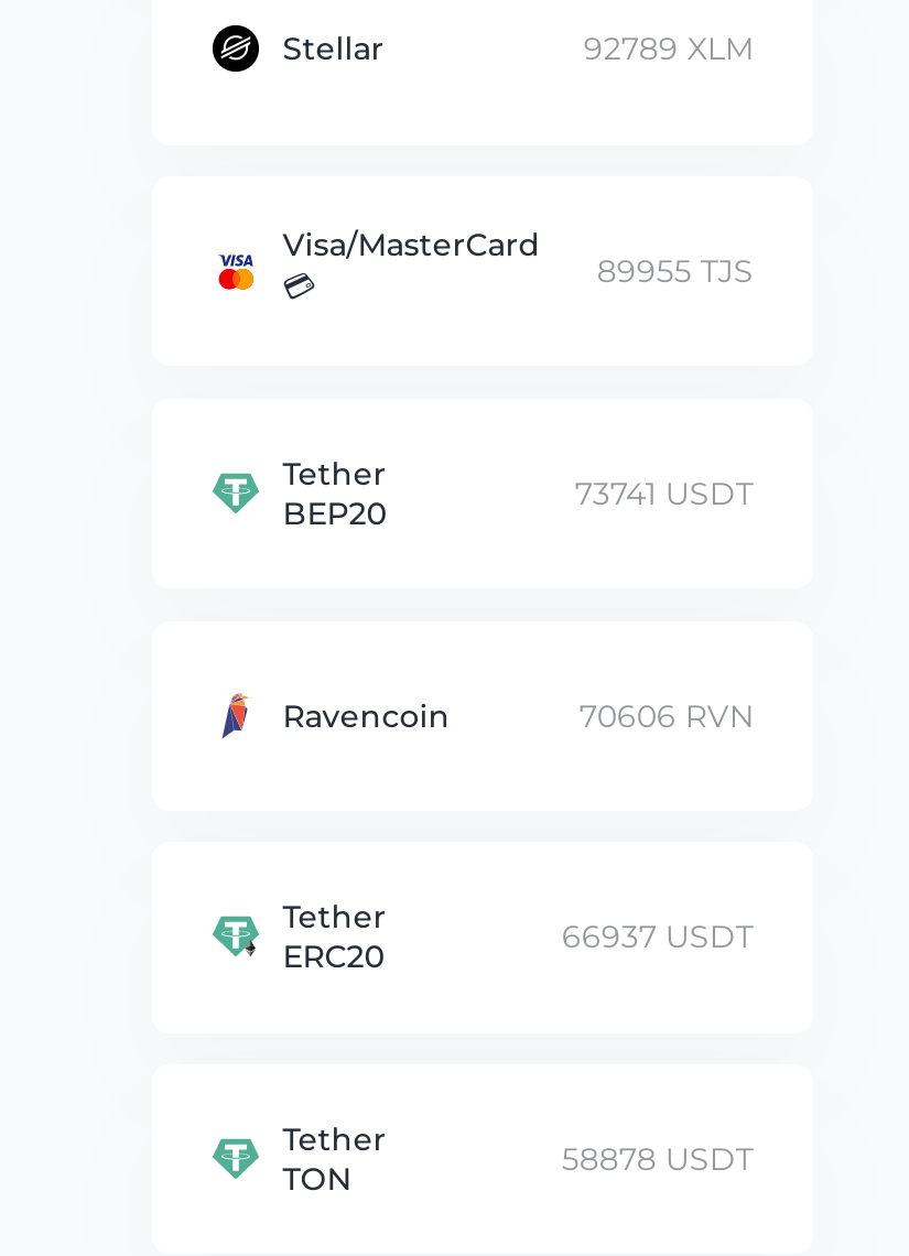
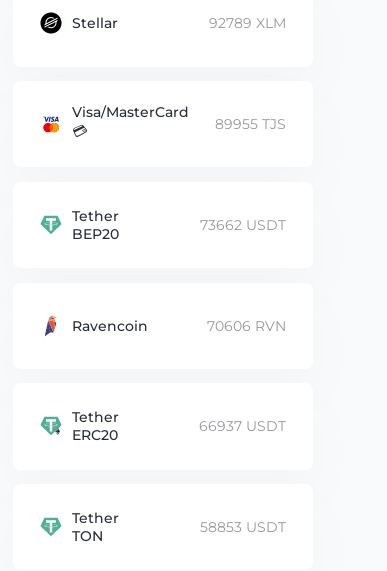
[575,474,753,513] 73741 USDT -> [200,216,286,234] 73662 USDT
[561,1140,753,1179] 58878 USDT -> [200,518,286,536] 58853 USDT

